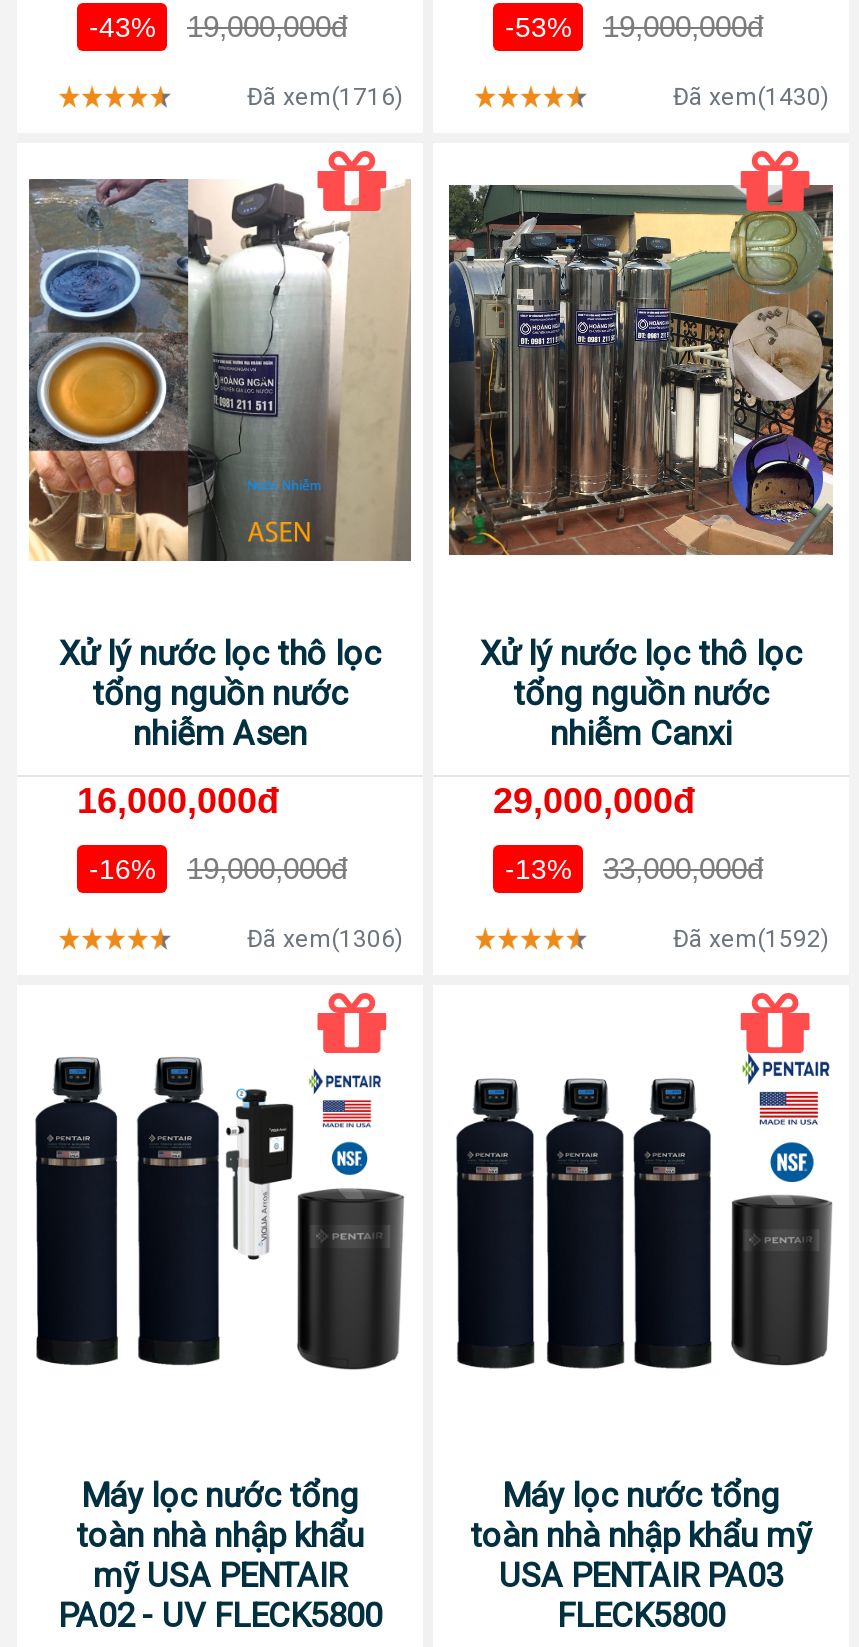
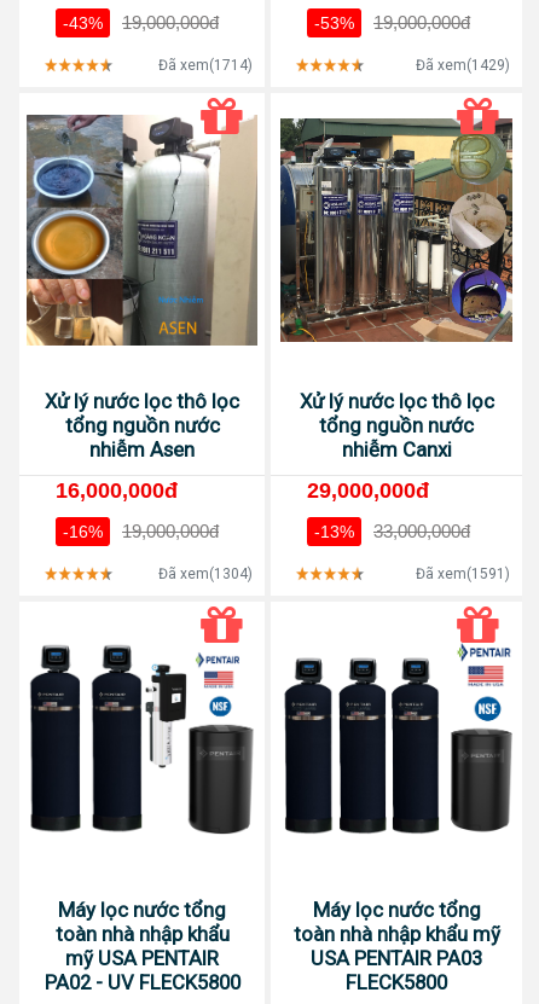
[247,83,403,111] Đã xem(1716) -> [158,57,253,74] Đã xem(1714)
[673,83,829,111] Đã xem(1430) -> [416,57,510,74] Đã xem(1429)
[247,924,403,952] Đã xem(1306) -> [158,565,253,582] Đã xem(1304)
[673,924,829,952] Đã xem(1592) -> [416,565,510,582] Đã xem(1591)

